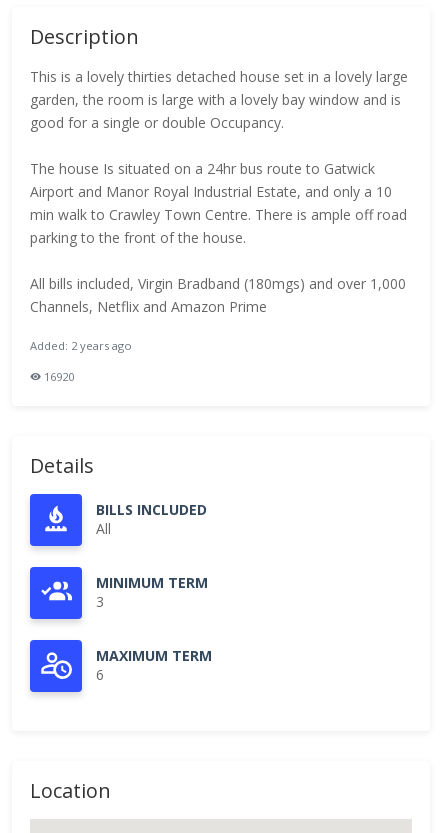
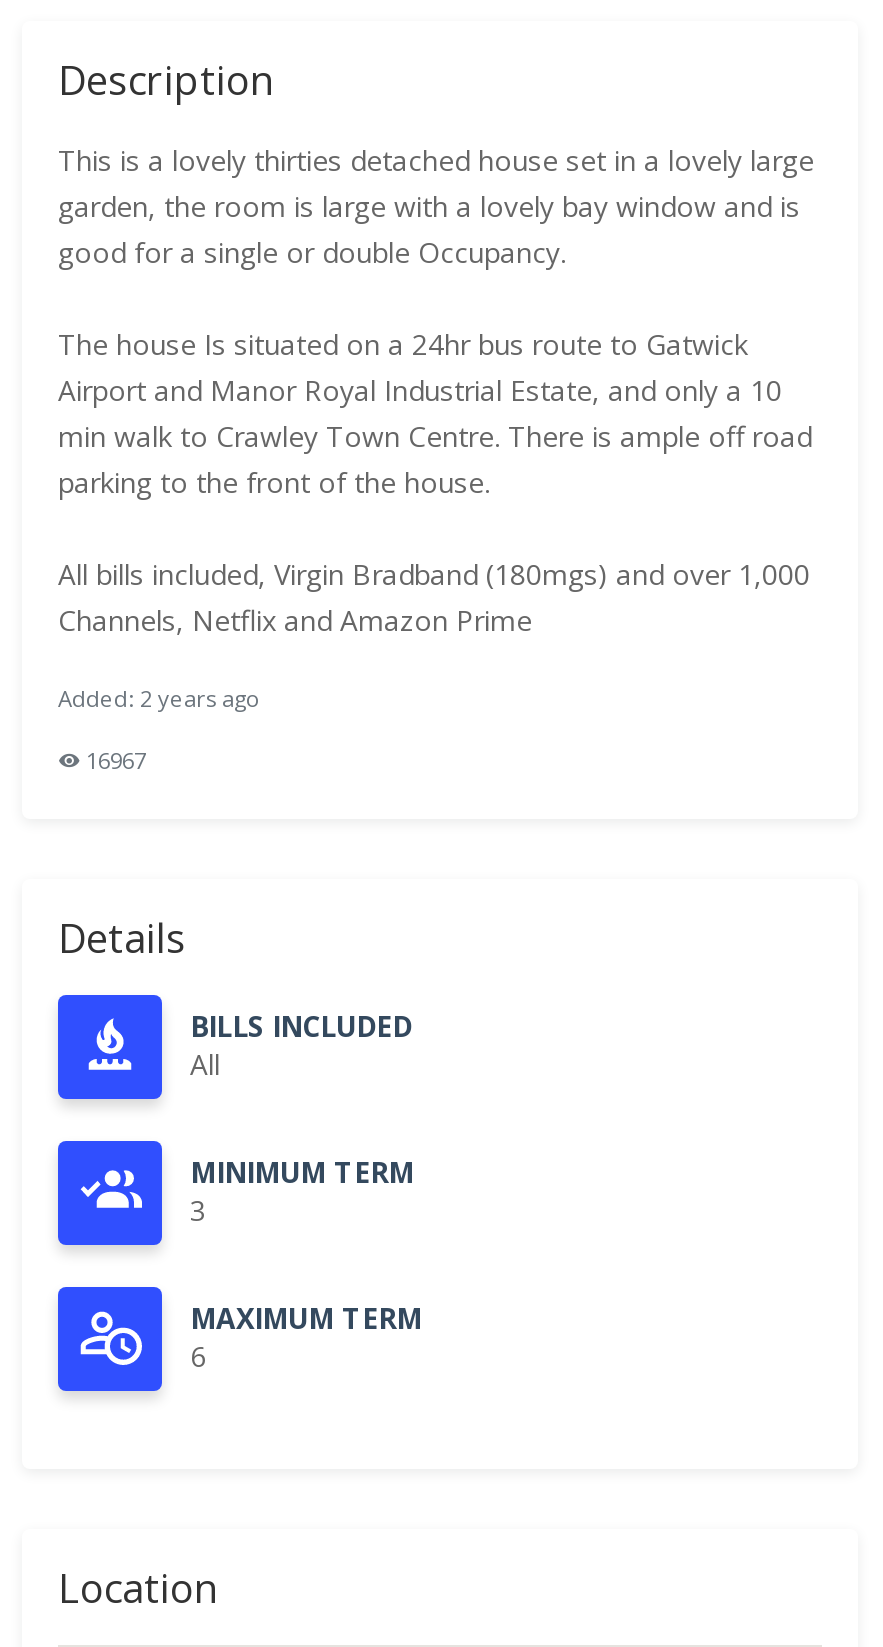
[41,369,74,384] 16920 -> [80,745,146,775] 16967

